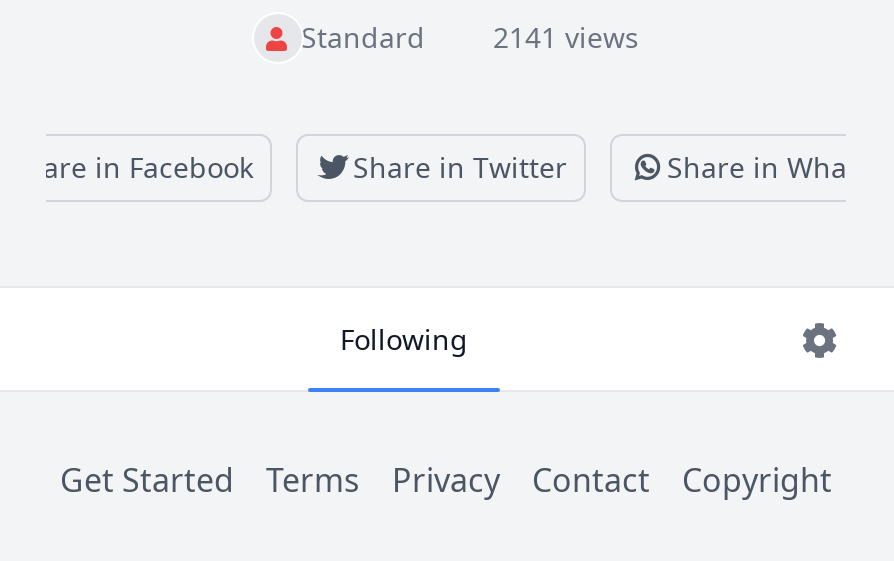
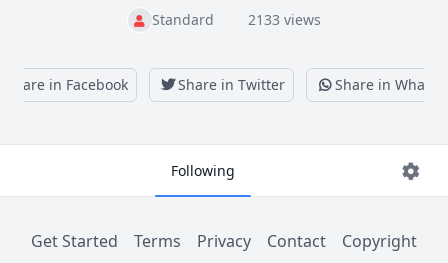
[301,18,639,56] Standard 2141 views -> [151,10,320,29] Standard 2133 views

